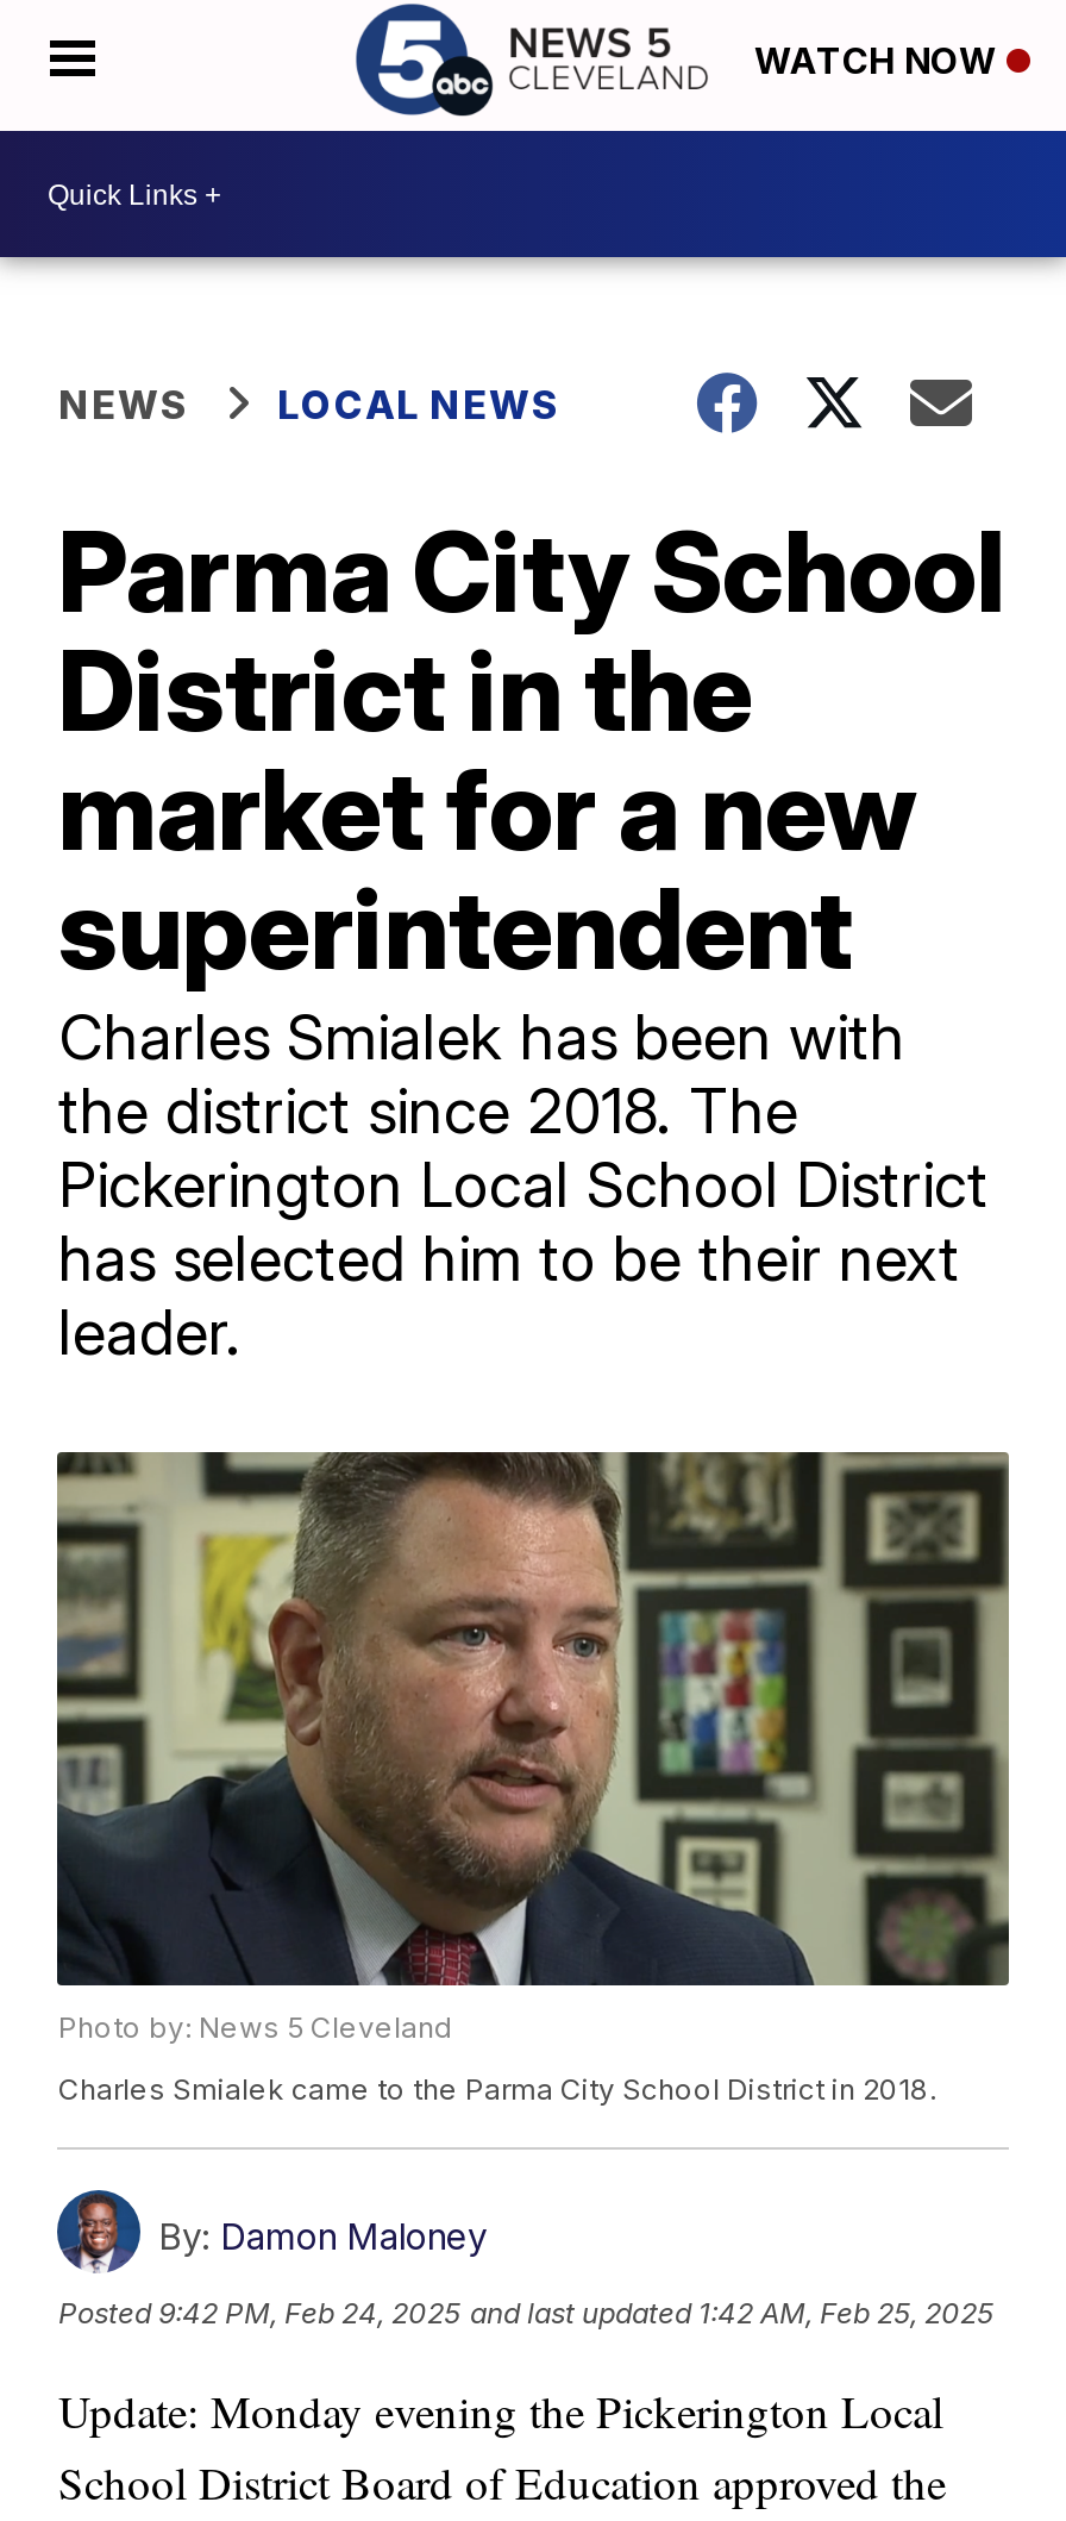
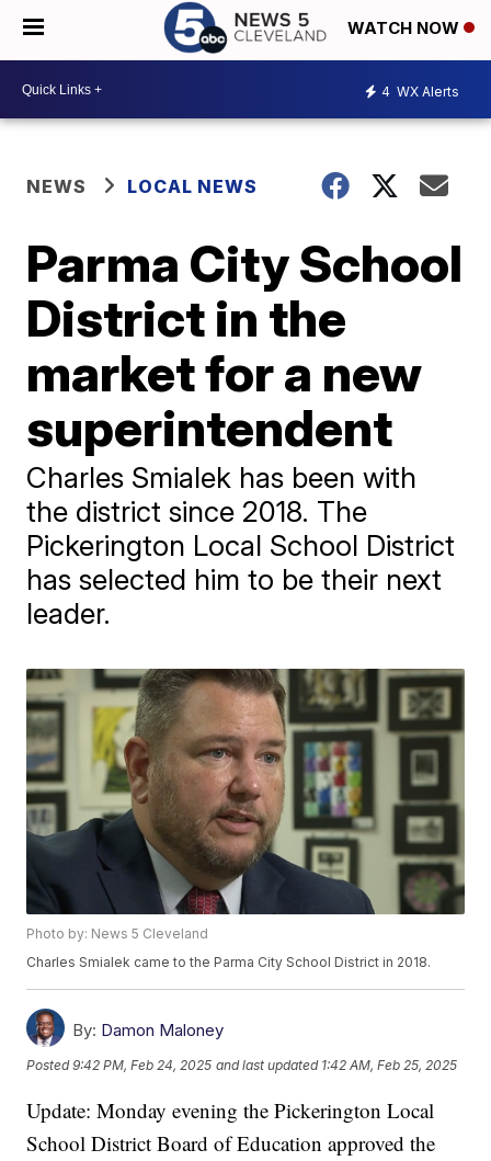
none -> [381,83,459,99] 4 WX Alerts

